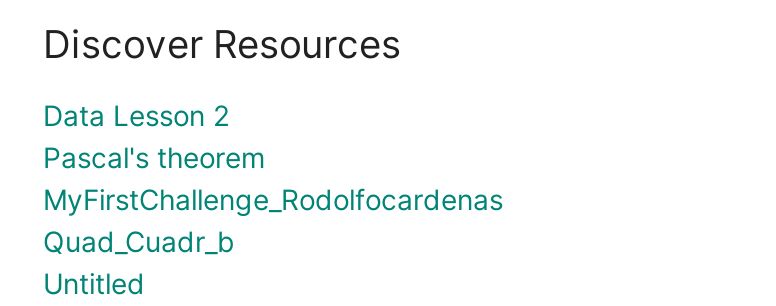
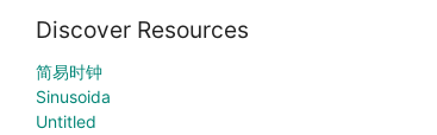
[43,99,503,259] Data Lesson 2 | Pascal's theorem | MyFirstChallenge_Rodolfocardenas | Quad_Cuadr_b -> [36,62,111,107] 简易时钟 | Sinusoida

